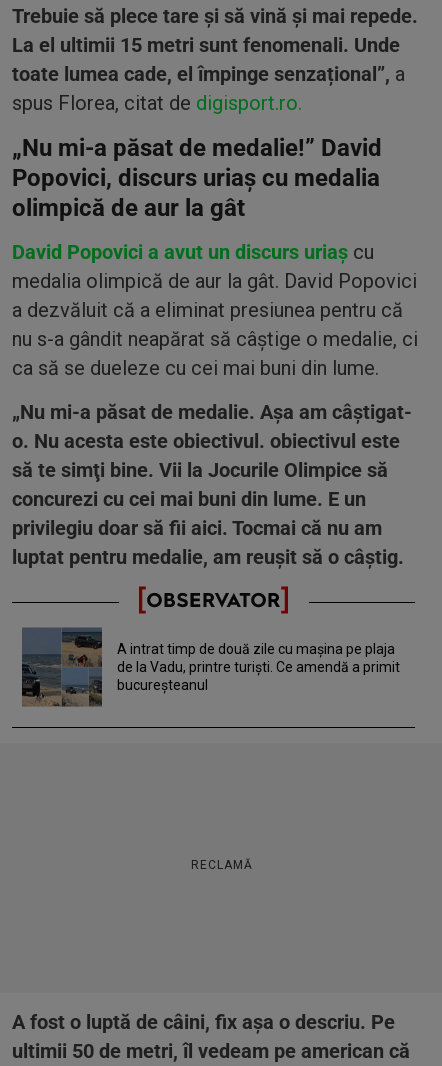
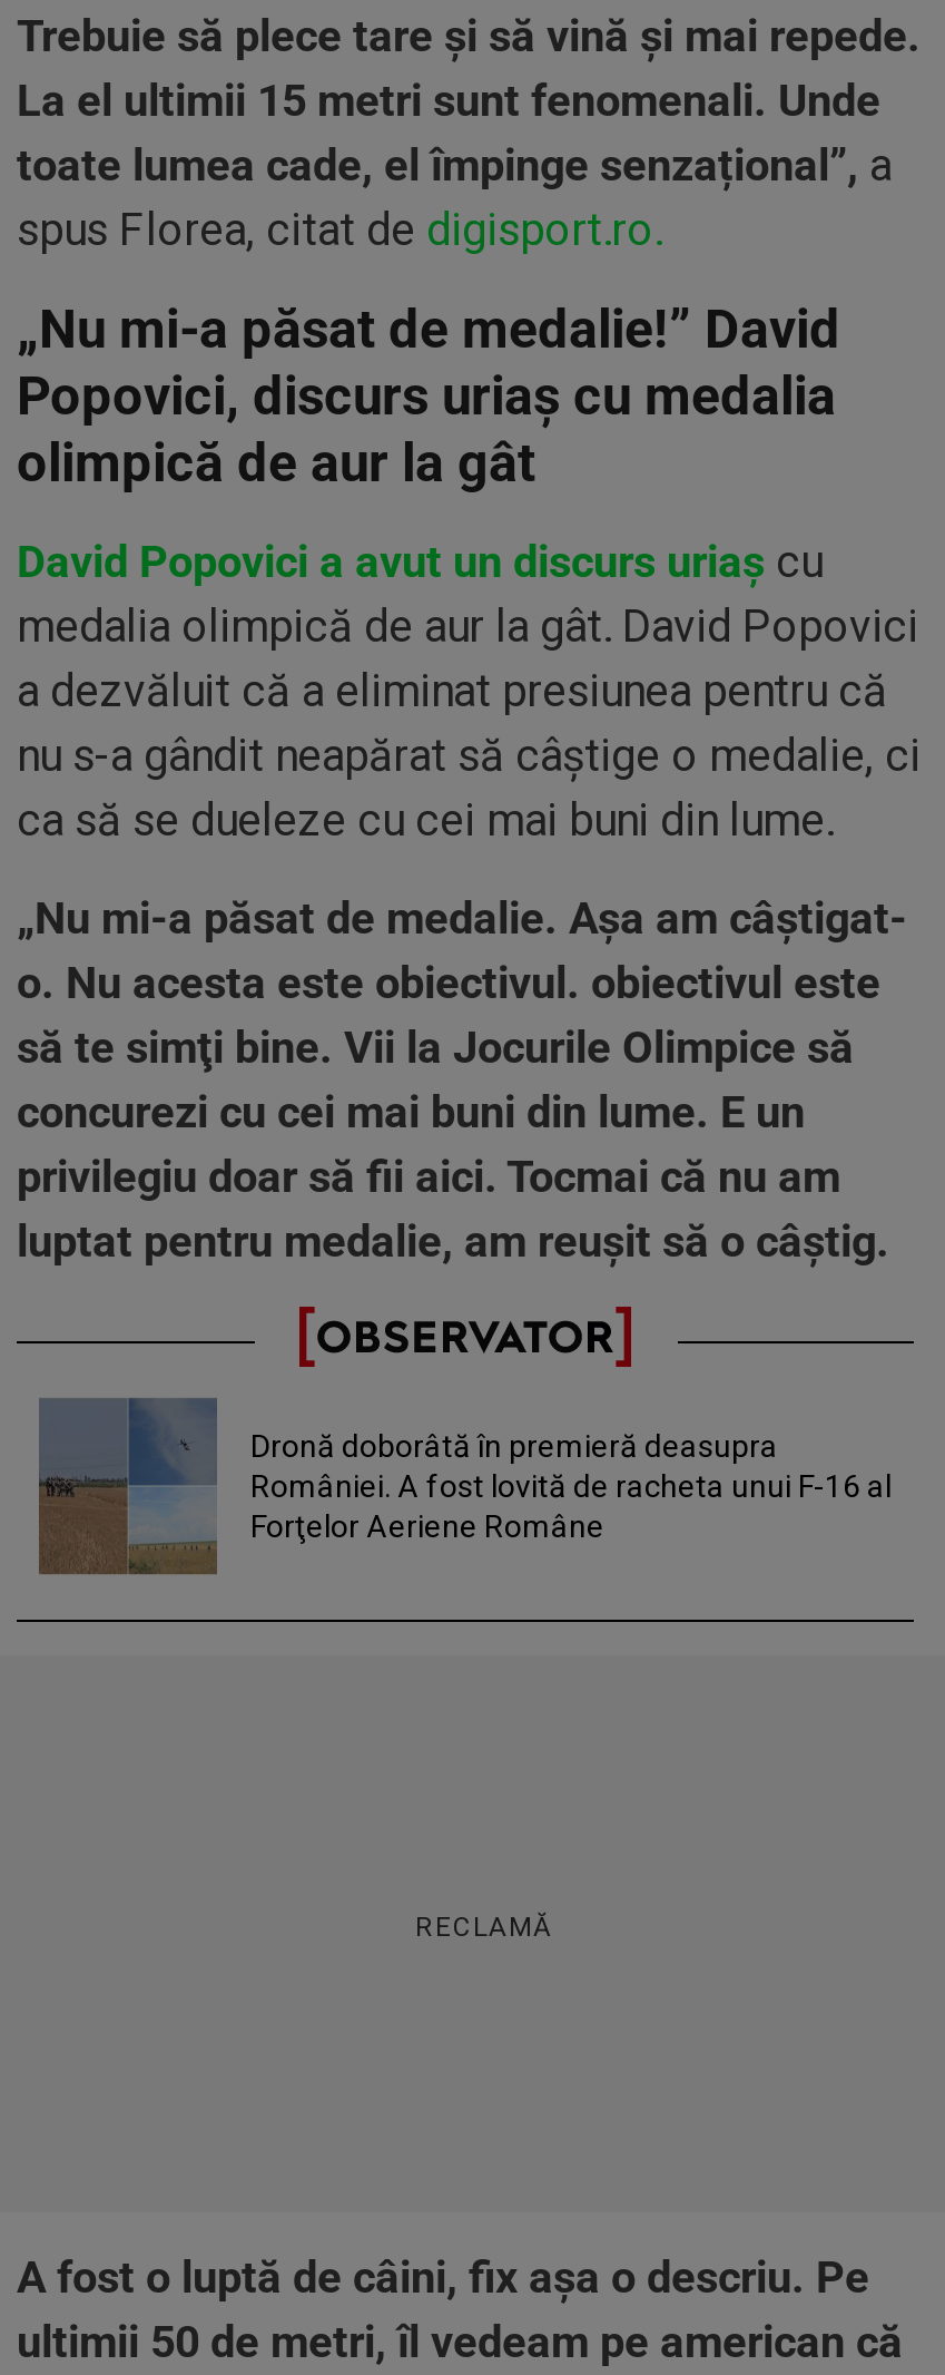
[21,628,400,707] [image] | A intrat timp de două zile cu maşina pe plaja | de la Vadu, printre turişti. Ce amendă a primit | bucureşteanul -> [37,1401,892,1573] [image] | Dronă doborâtă în premieră deasupra | României. A fost lovită de racheta unui F-16 al | Forţelor Aeriene Române

